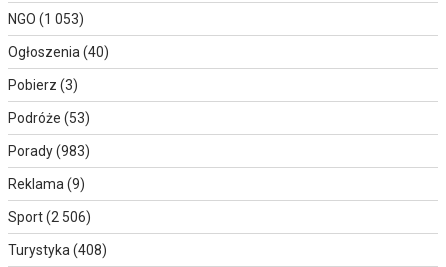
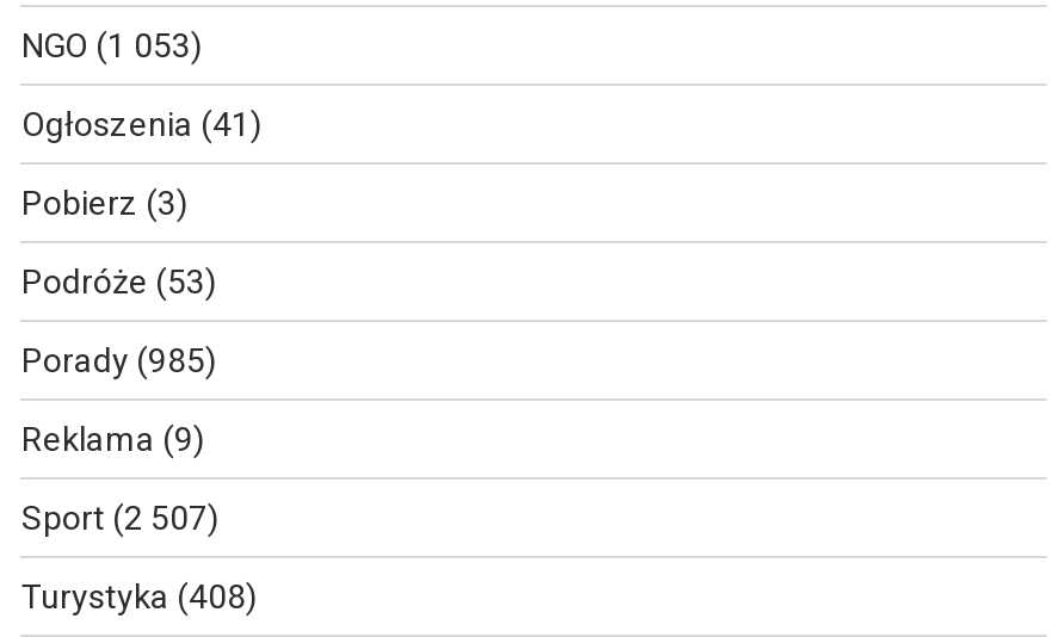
[8,44,109,60] Ogłoszenia (40) -> [21,106,263,144] Ogłoszenia (41)
[8,143,90,159] Porady (983) -> [21,342,217,380] Porady (985)
[8,209,91,225] Sport (2 506) -> [21,500,220,538] Sport (2 507)

